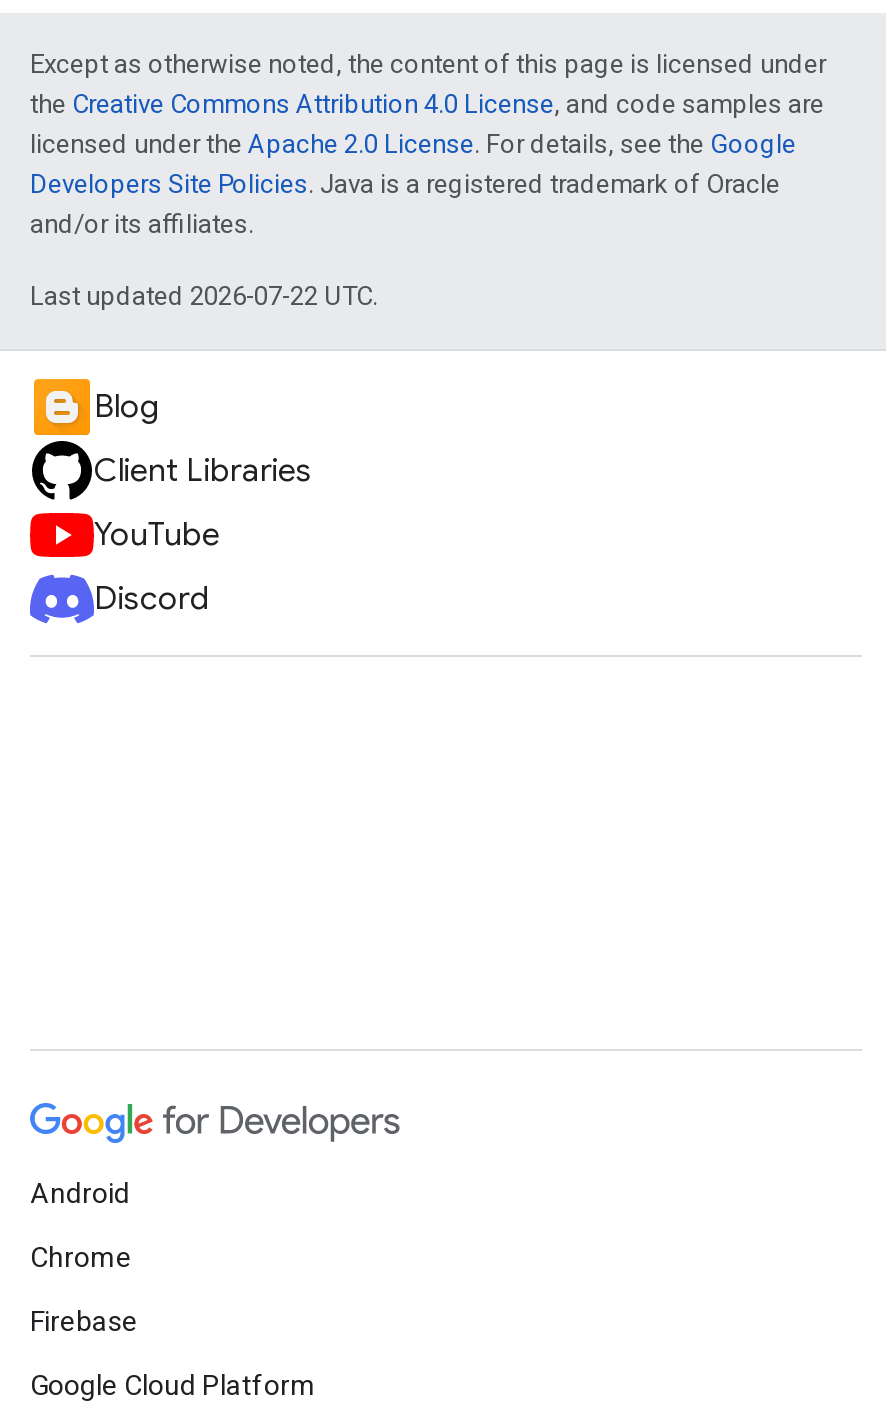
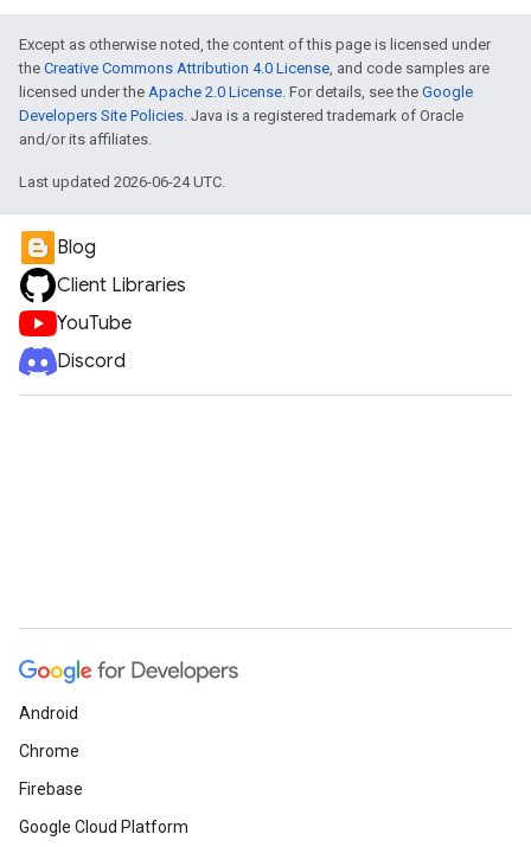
[30,281,378,311] Last updated 2026-07-22 UTC. -> [19,173,225,191] Last updated 2026-06-24 UTC.

